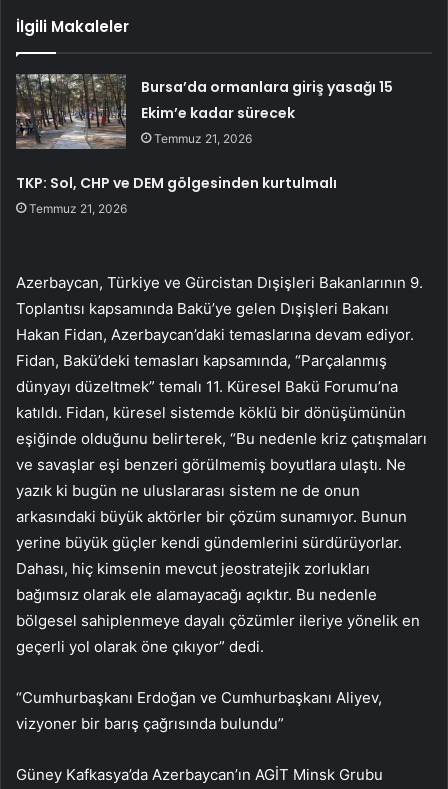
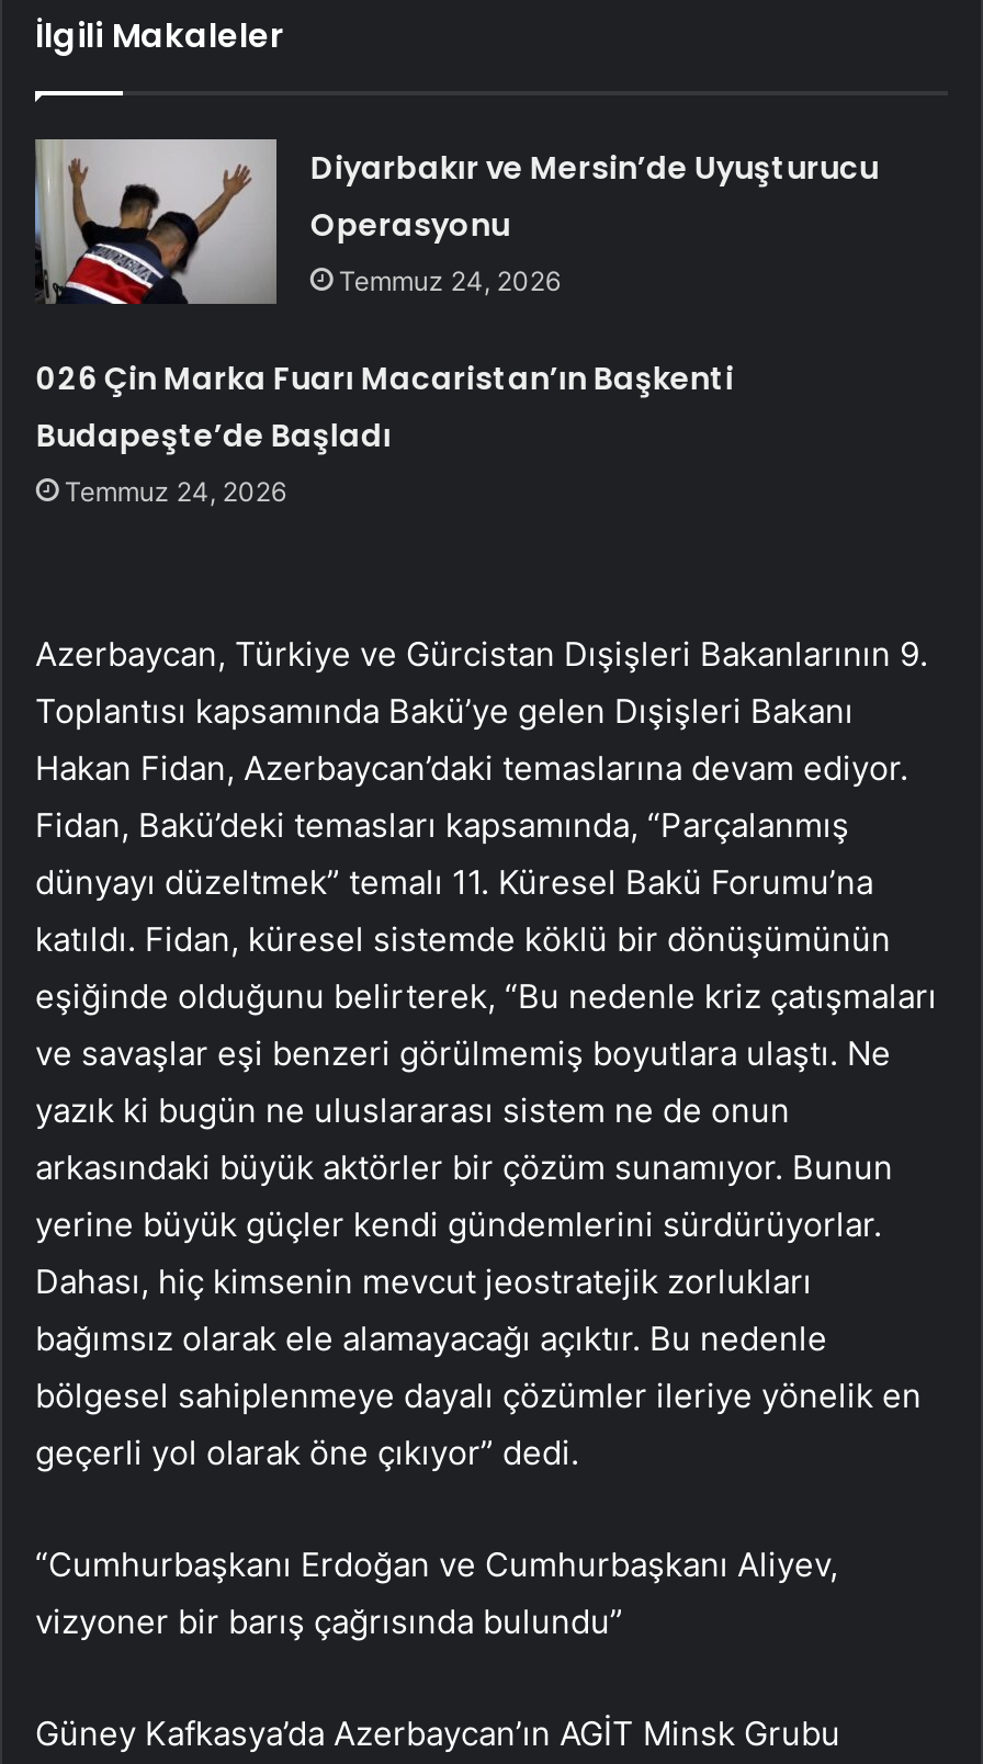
[15,73,393,146] [image] | Bursa’da ormanlara giriş yasağı 15 | Ekim’e kadar sürecek | Temmuz 21, 2026 -> [33,137,878,306] [image] | Diyarbakır ve Mersin’de Uyuşturucu | Operasyonu | Temmuz 24, 2026
[16,173,337,216] TKP: Sol, CHP ve DEM gölgesinden kurtulmalı | Temmuz 21, 2026 -> [36,357,734,508] 026 Çin Marka Fuarı Macaristan’ın Başkenti | Budapeşte’de Başladı | Temmuz 24, 2026

